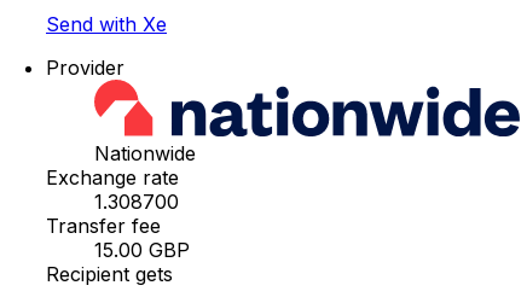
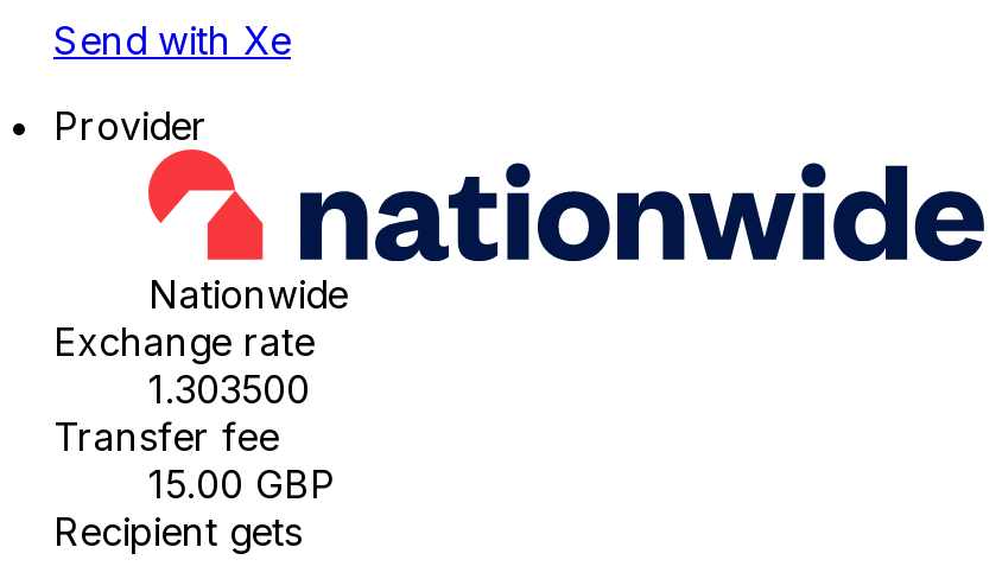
[94,190,179,214] 1.308700 -> [148,365,310,413] 1.303500

